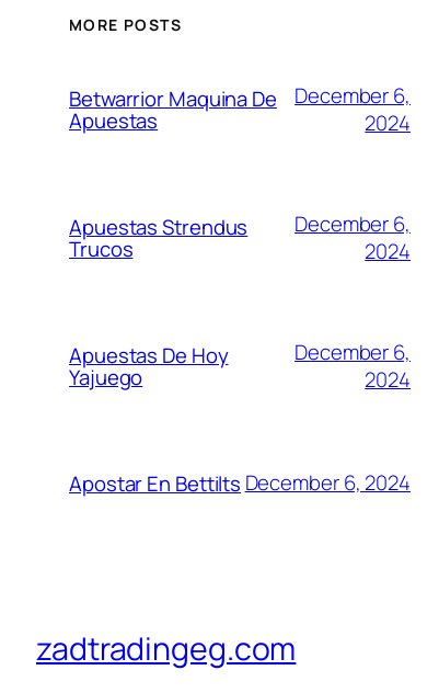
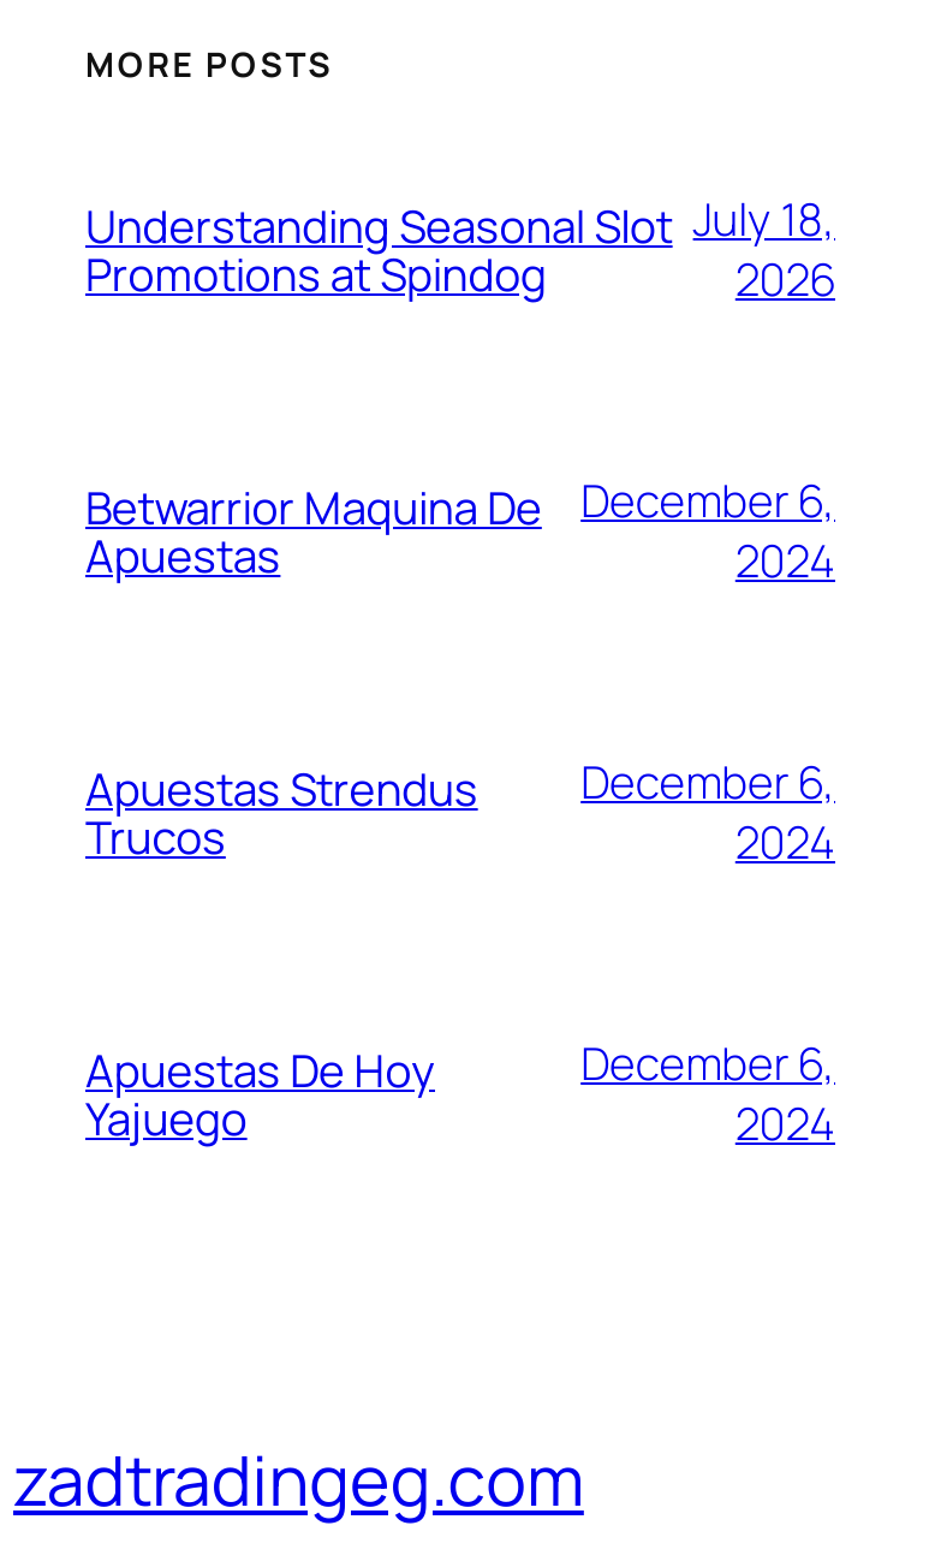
none -> [85,195,673,305] Understanding Seasonal Slot | Promotions at Spindog
none -> [693,187,835,310] July 18, | 2026
moved [69,81,411,394] -> [85,469,835,1154]: Betwarrior Maquina De | Apuestas | December 6, | ... | December 6, | 2024
[69,469,411,498] Apostar En Bettilts December 6, 2024 -> none

